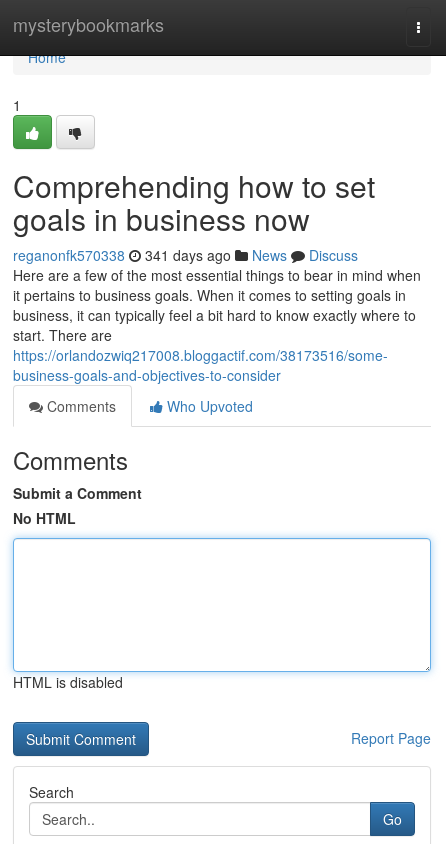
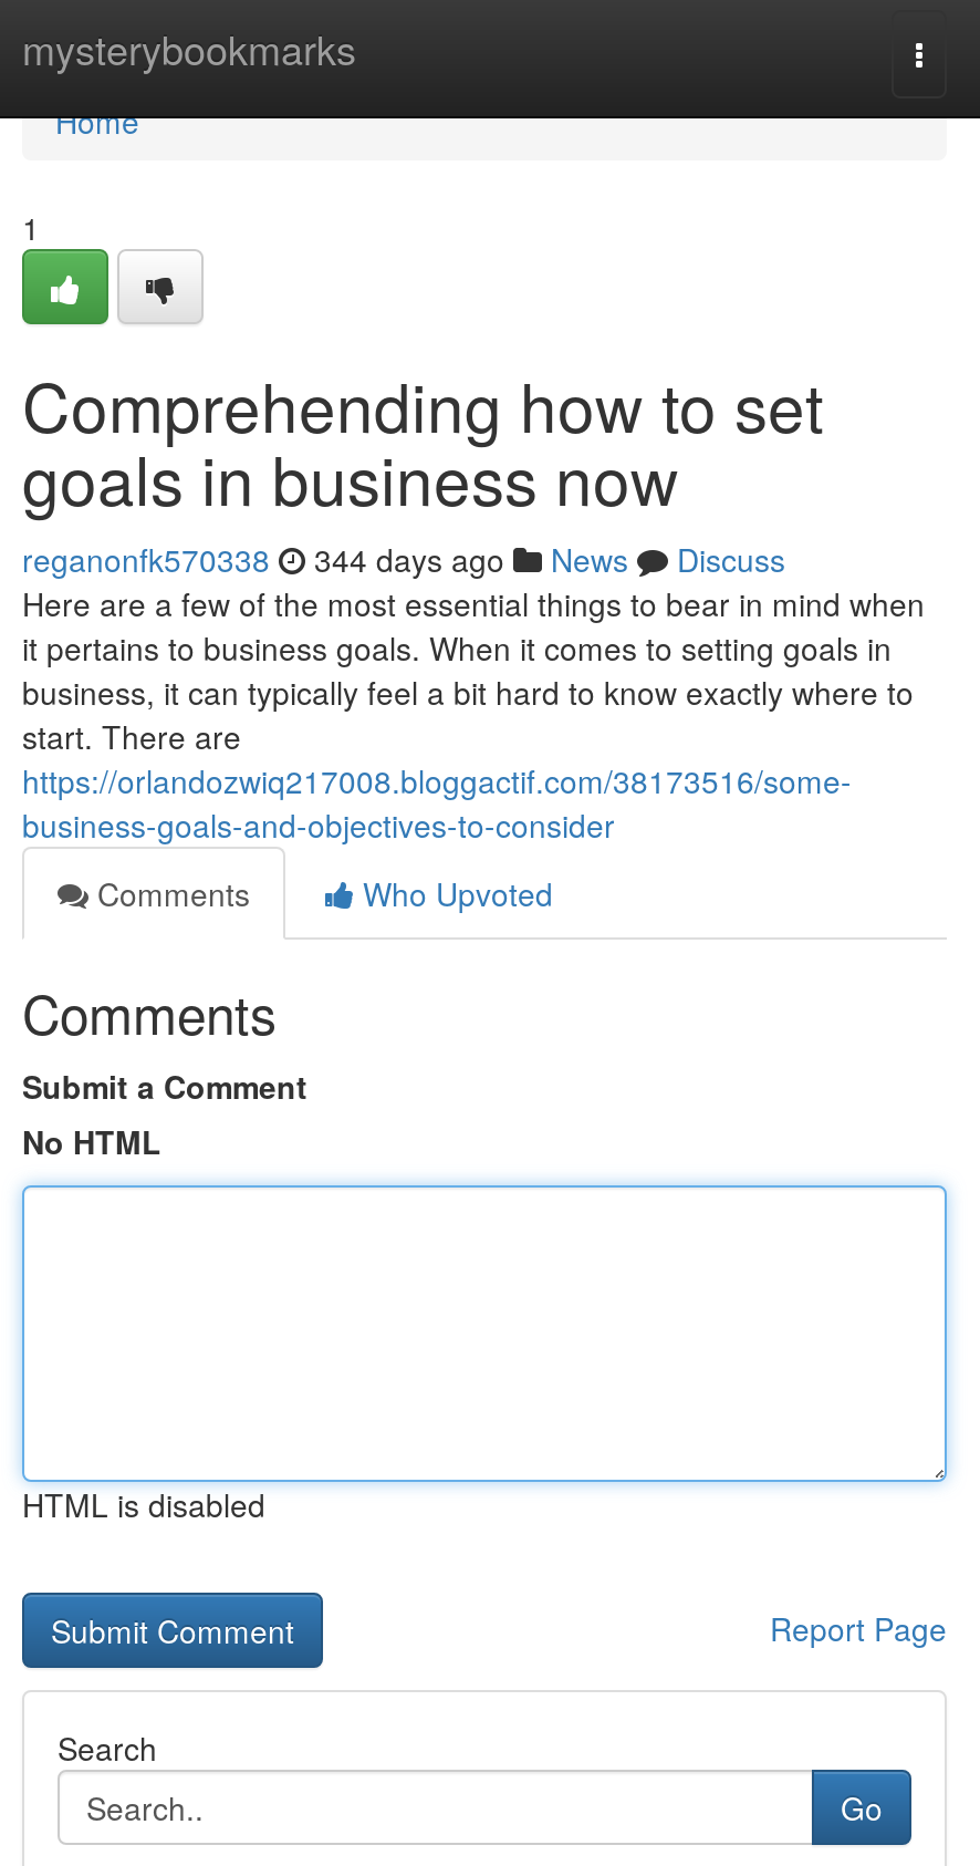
[13,245,358,265] reganonfk570338 341 days ago News Discuss -> [22,537,785,581] reganonfk570338 344 days ago News Discuss

